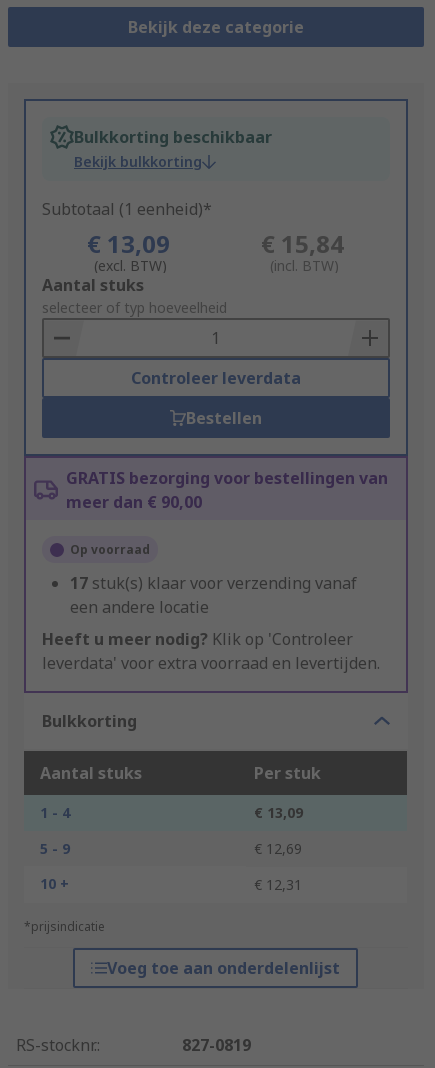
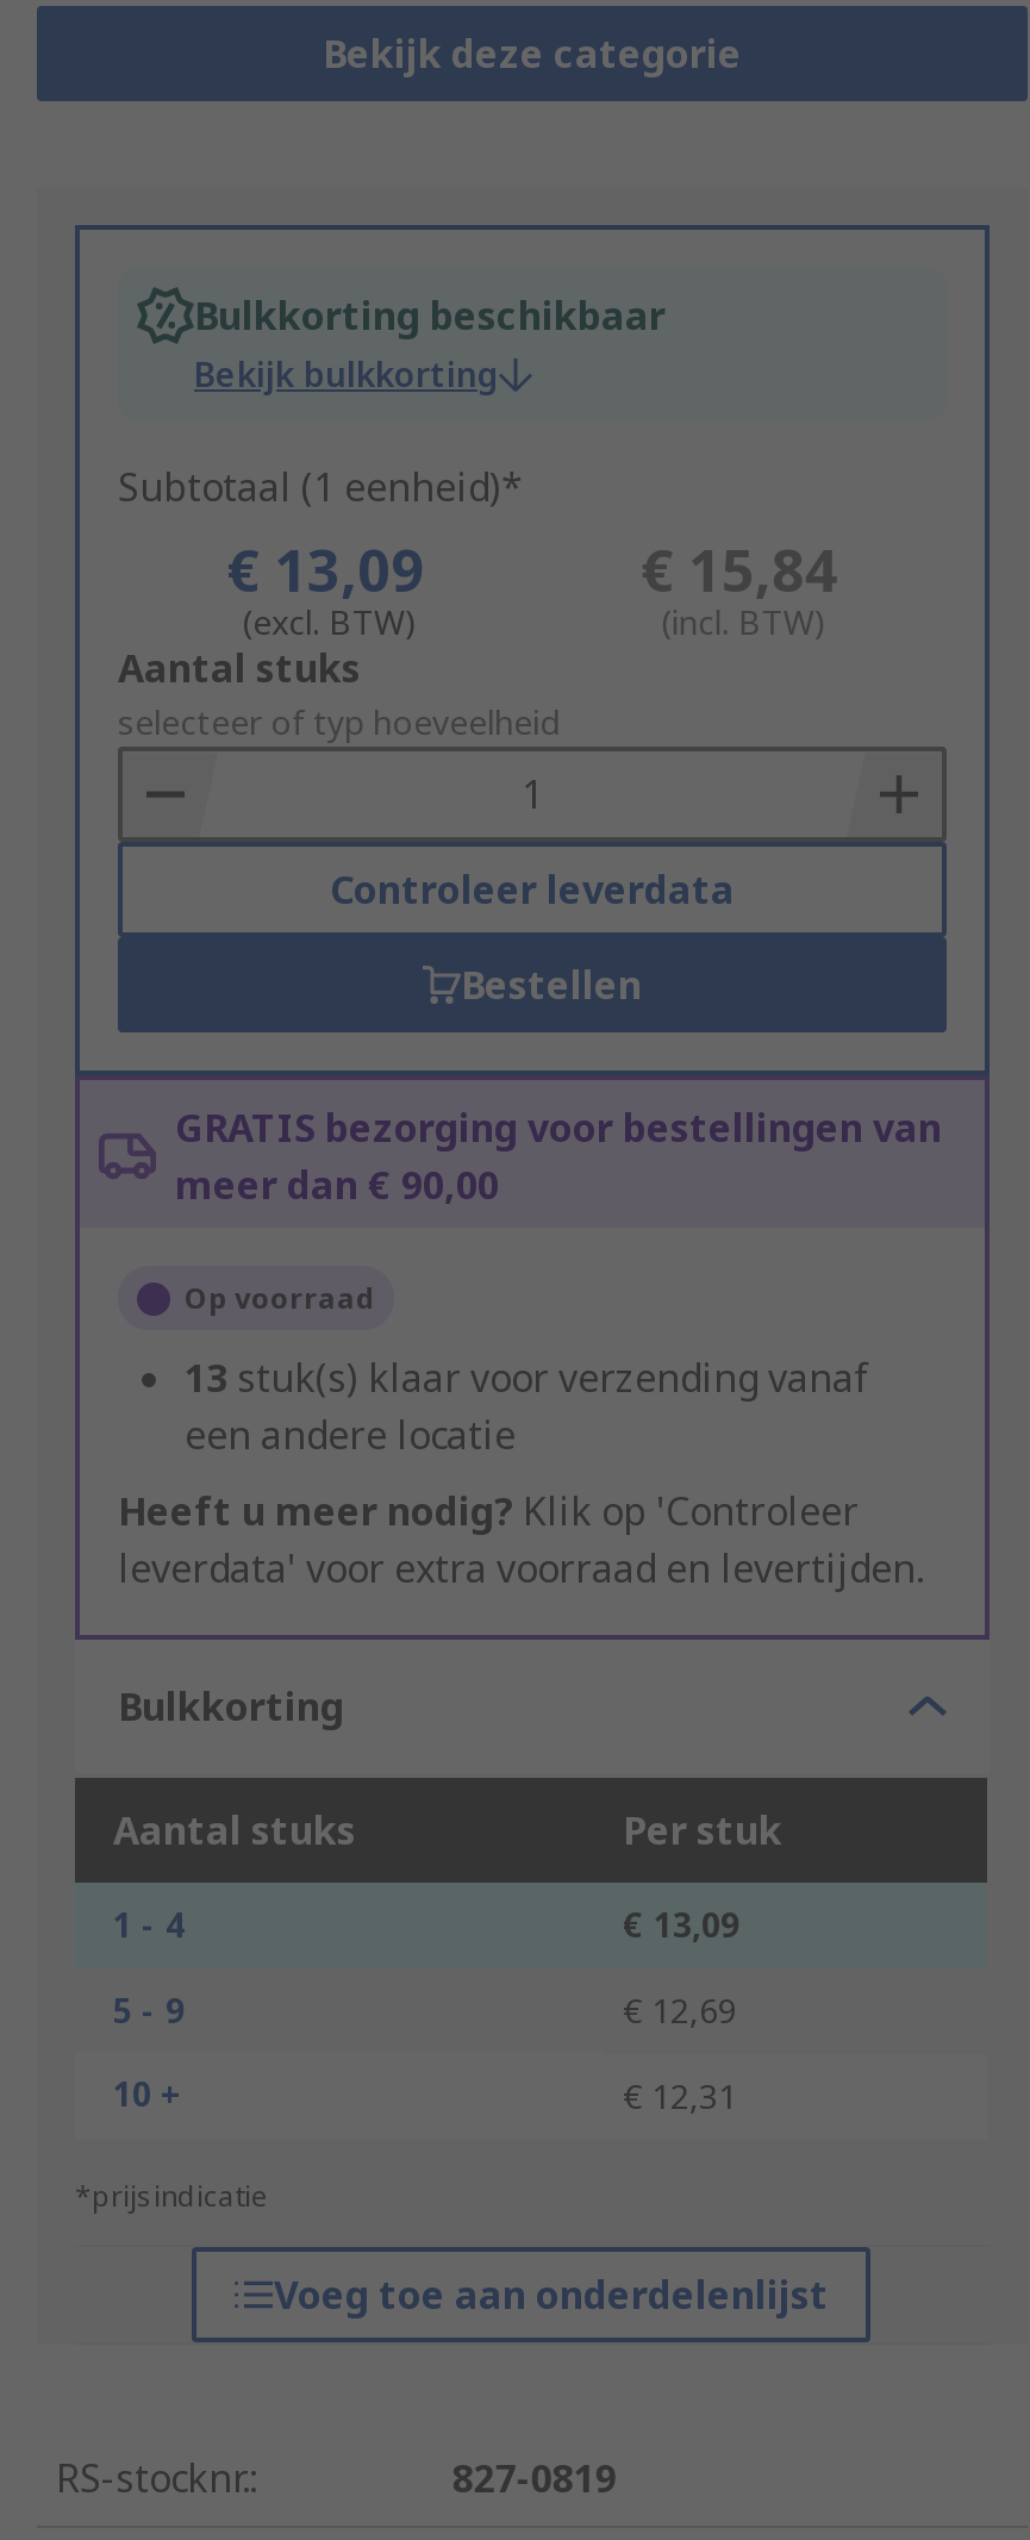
[70,572,357,594] 17 stuk(s) klaar voor verzending vanaf -> [185,1353,868,1405] 13 stuk(s) klaar voor verzending vanaf

